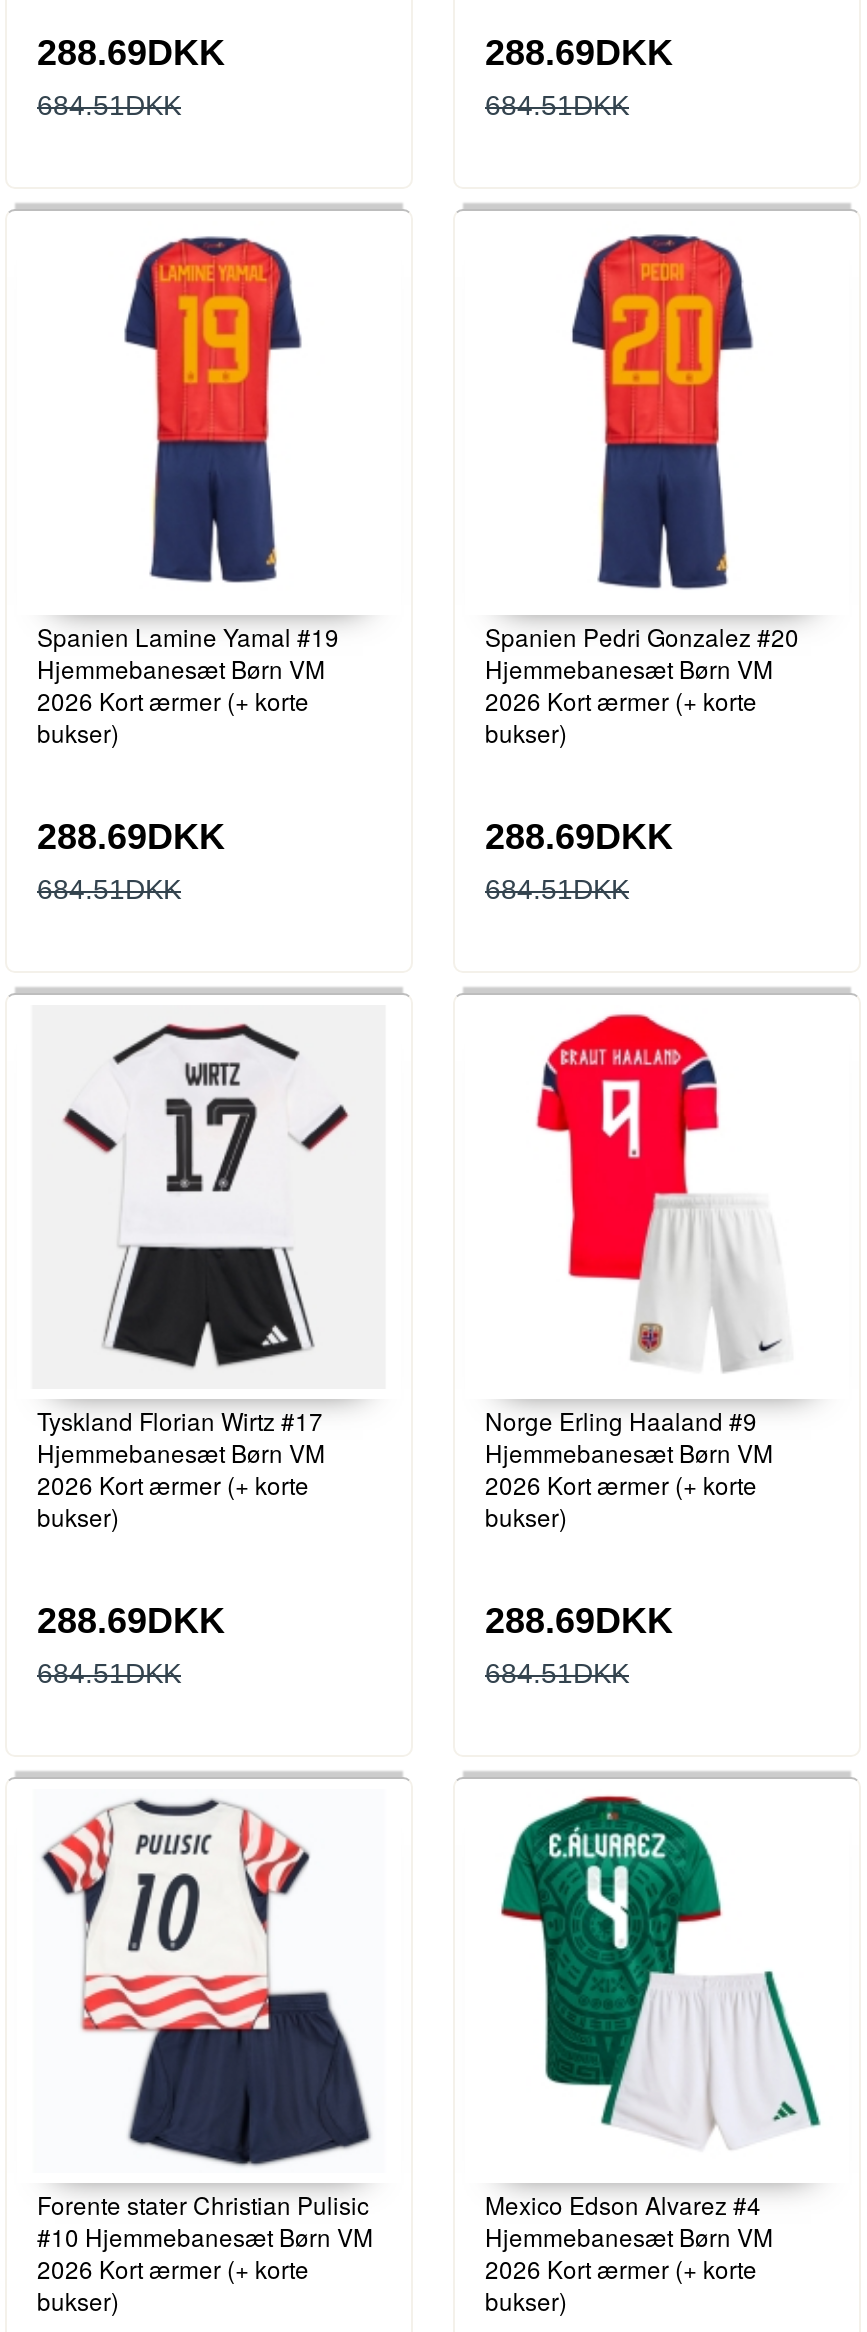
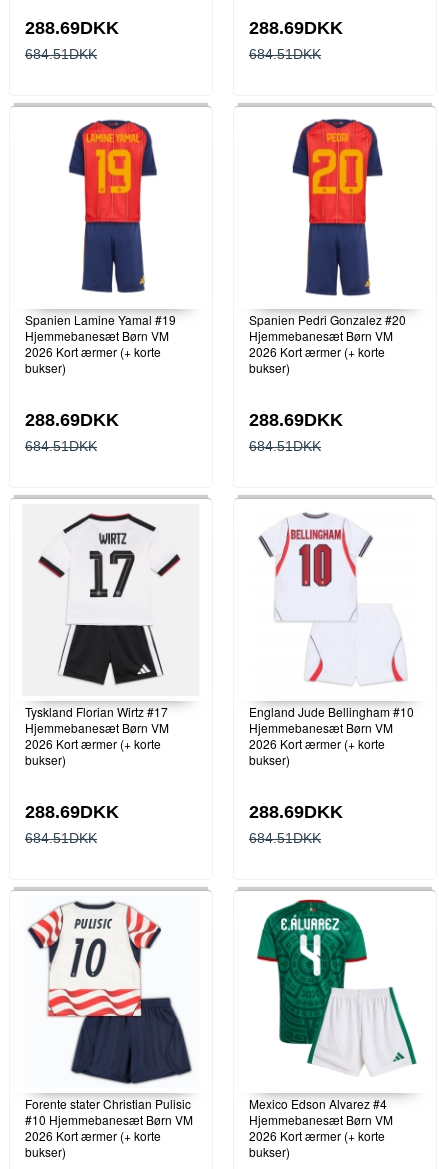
[485,1013,795,1438] [image] | Norge Erling Haaland #9 -> [249,509,414,720] [image] | England Jude Bellingham #10

